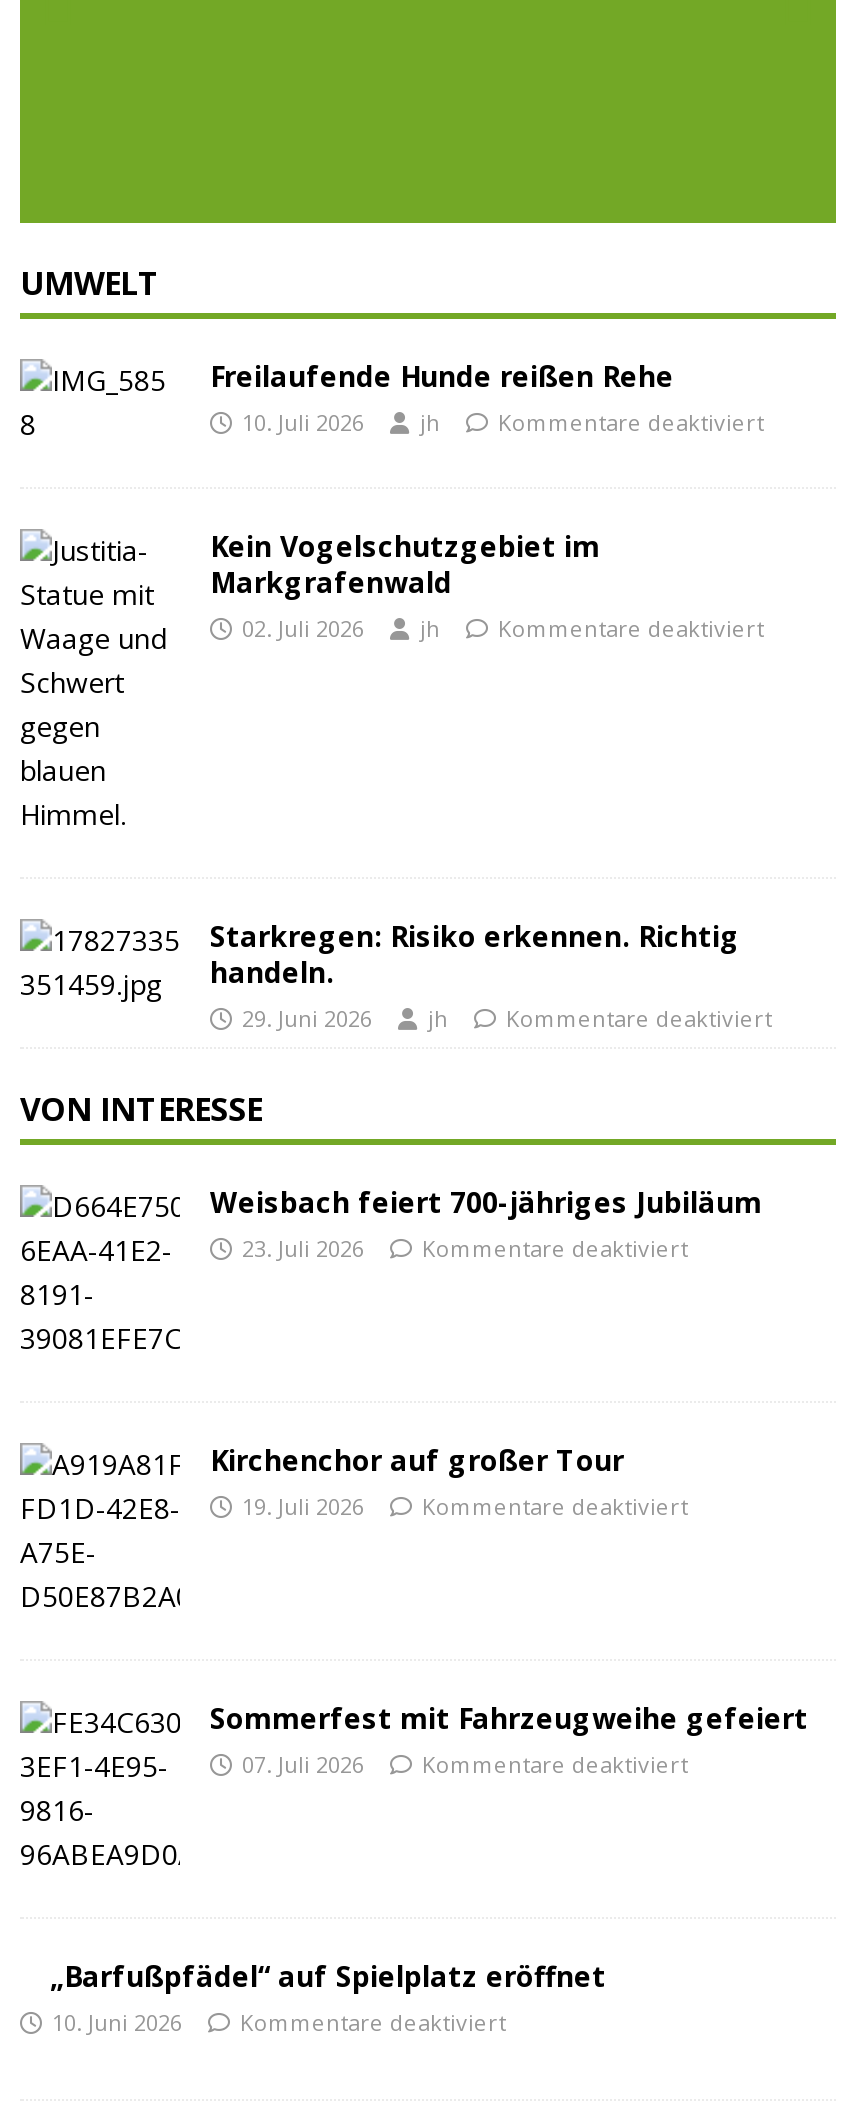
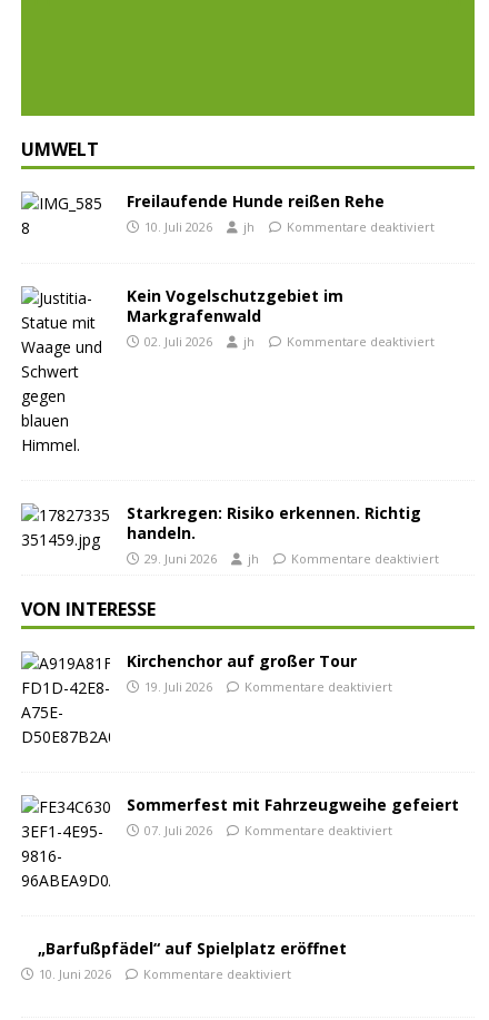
[210,1183,762,1263] Weisbach feiert 700-jähriges Jubiläum | 23. Juli 2026 | Kommentare deaktiviert -> none

